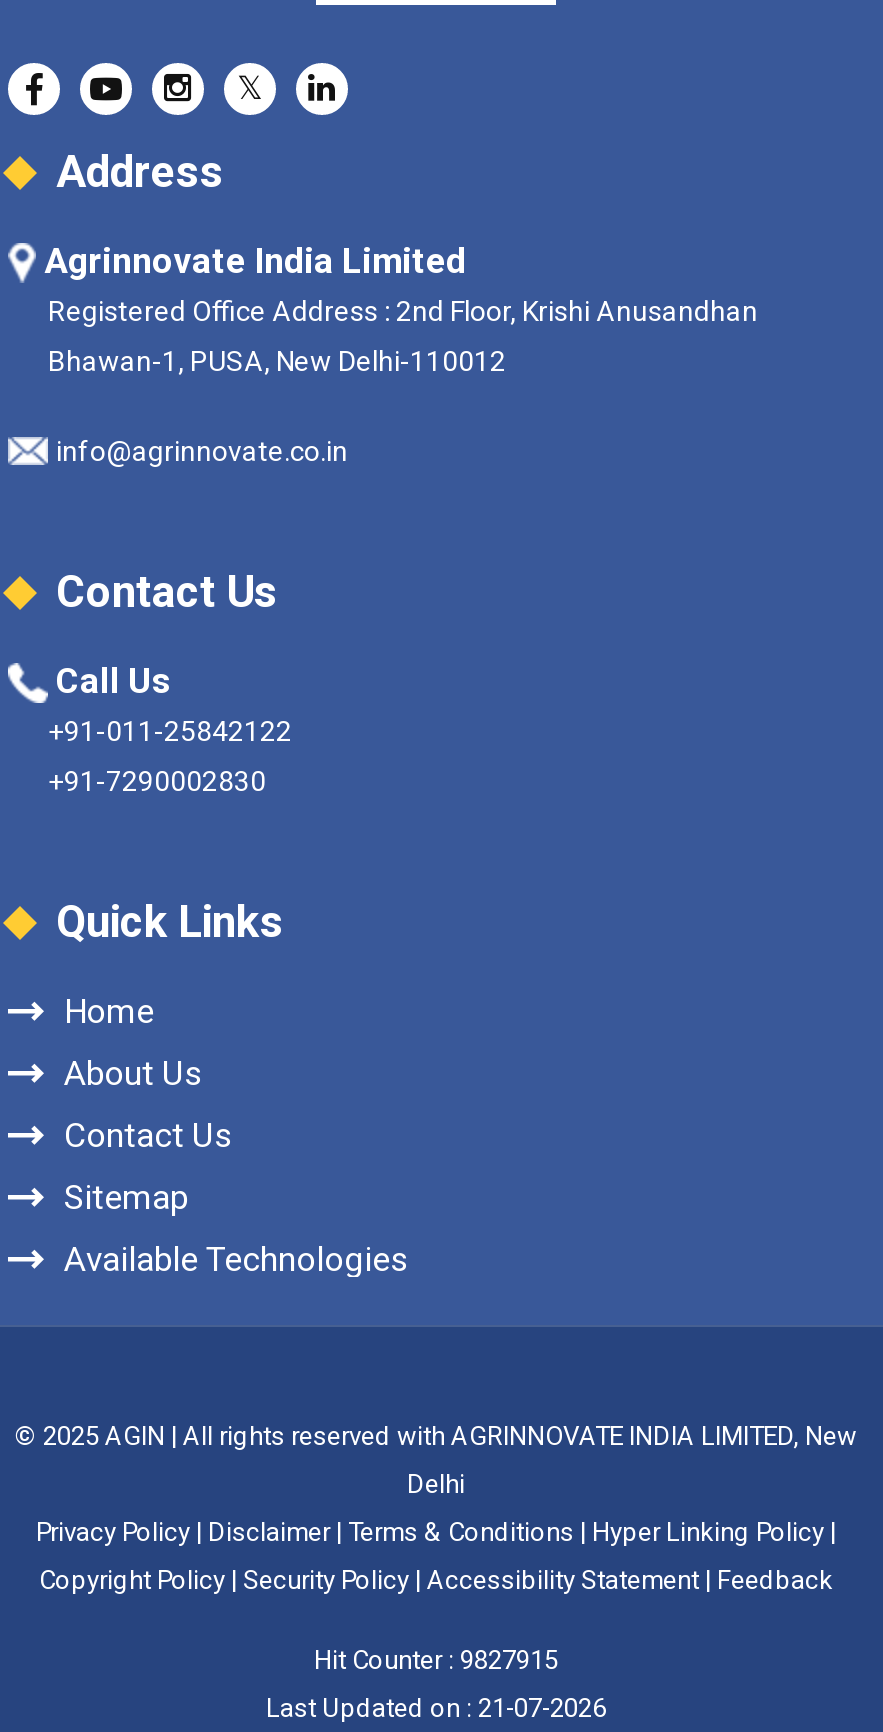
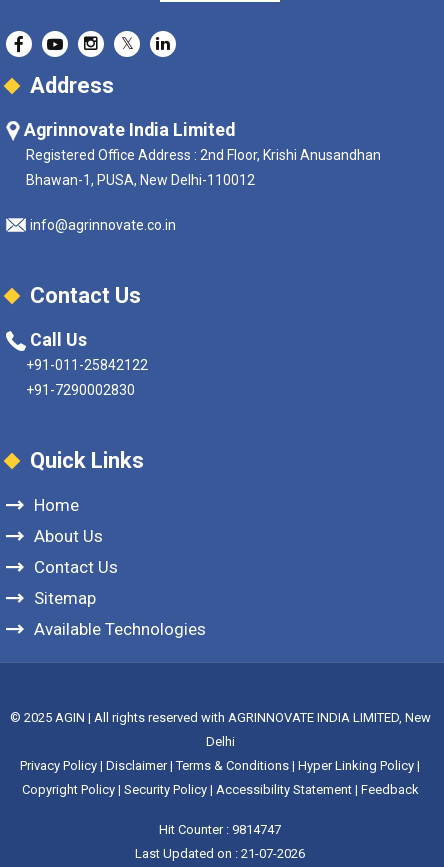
[314,1645,558,1675] Hit Counter : 9827915 -> [159,822,281,837] Hit Counter : 9814747

